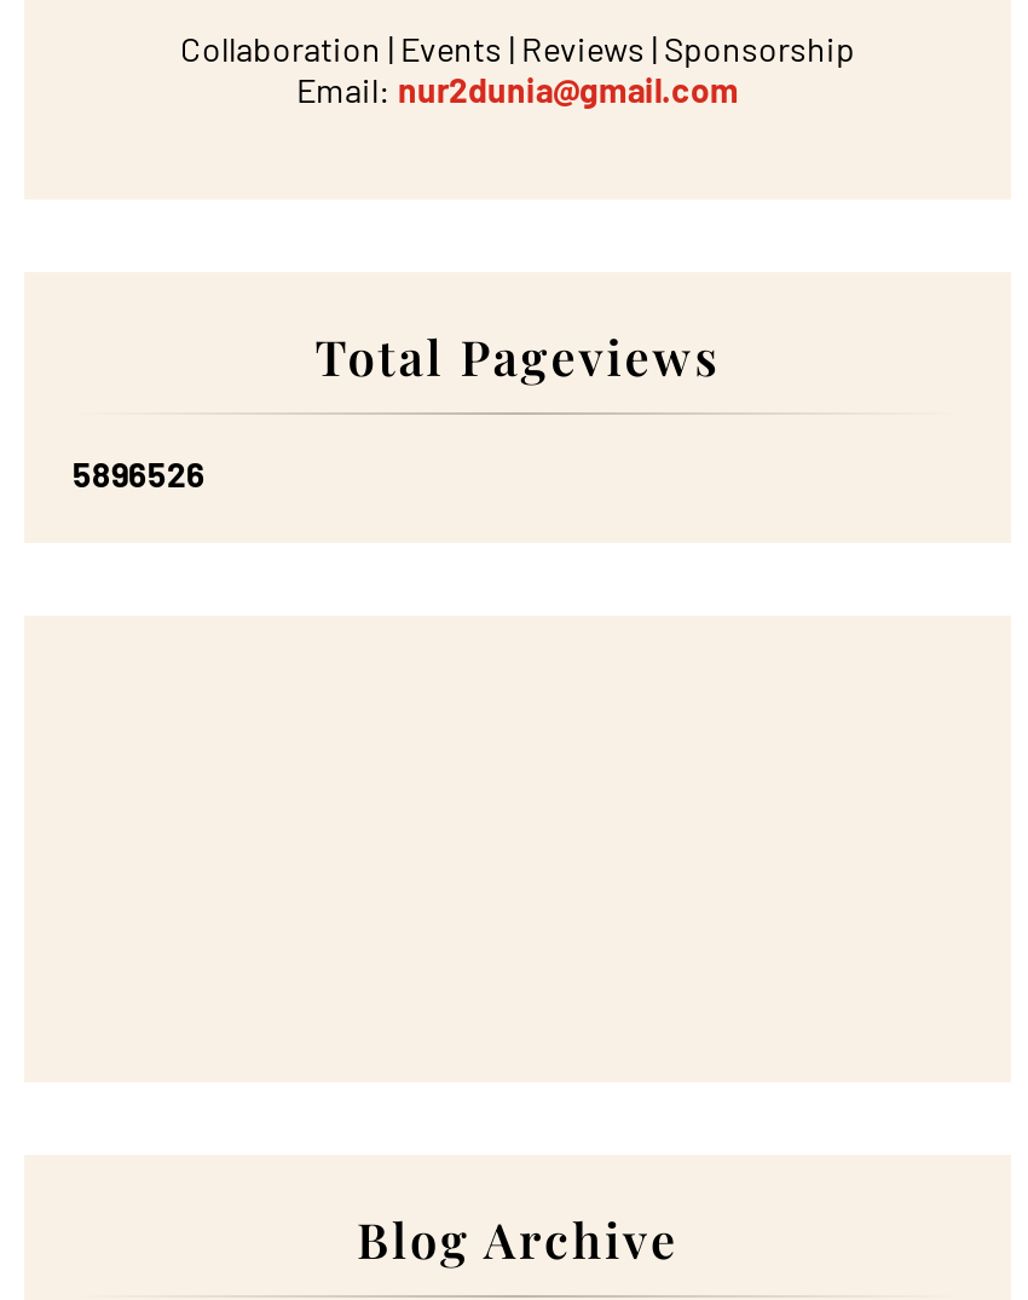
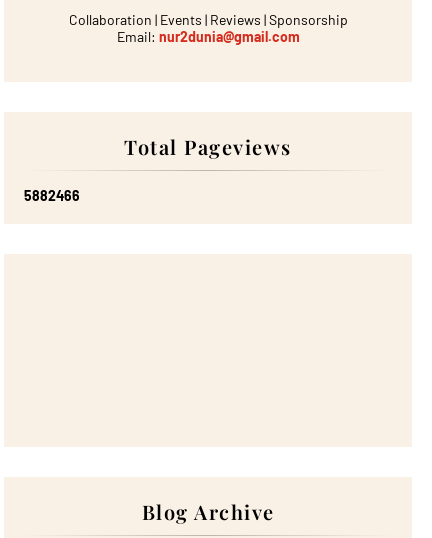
[73,453,206,495] 5896526 -> [24,187,80,204] 5882466

